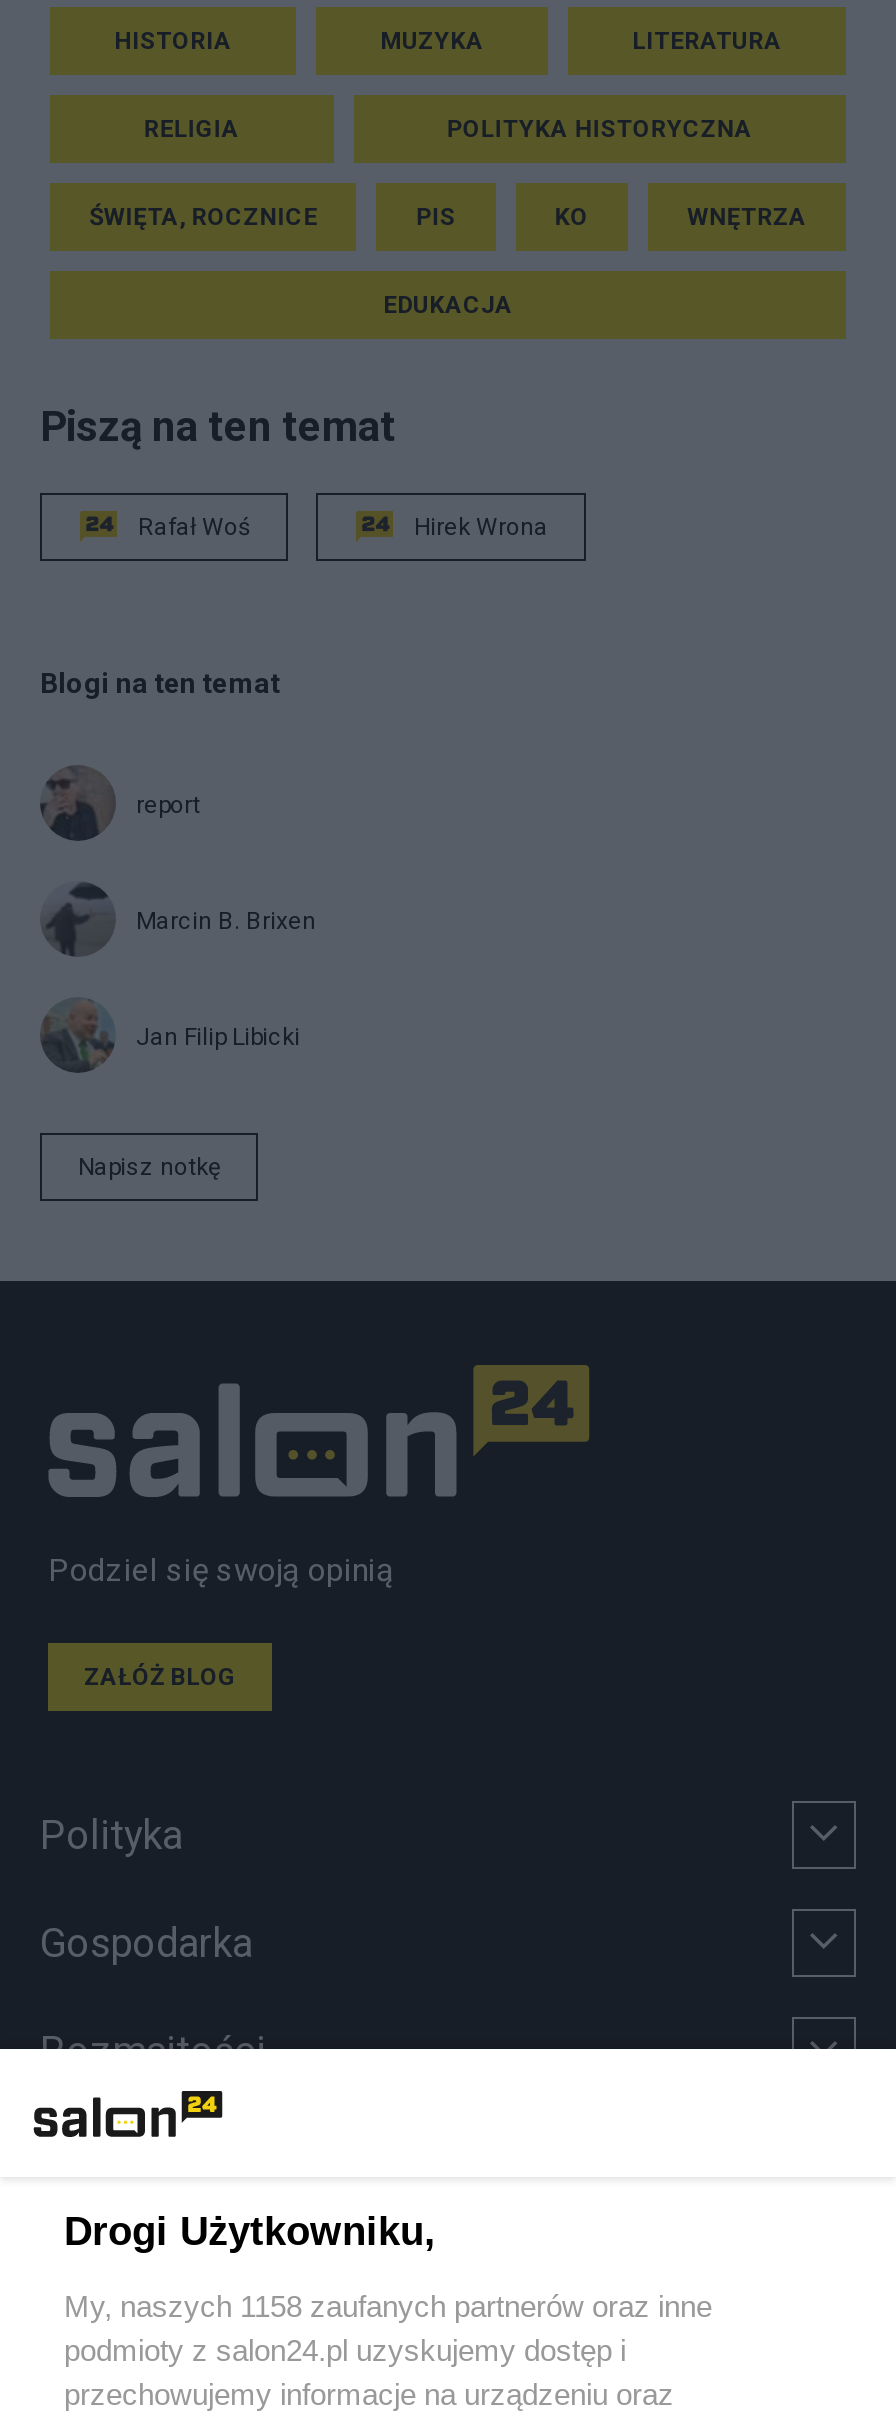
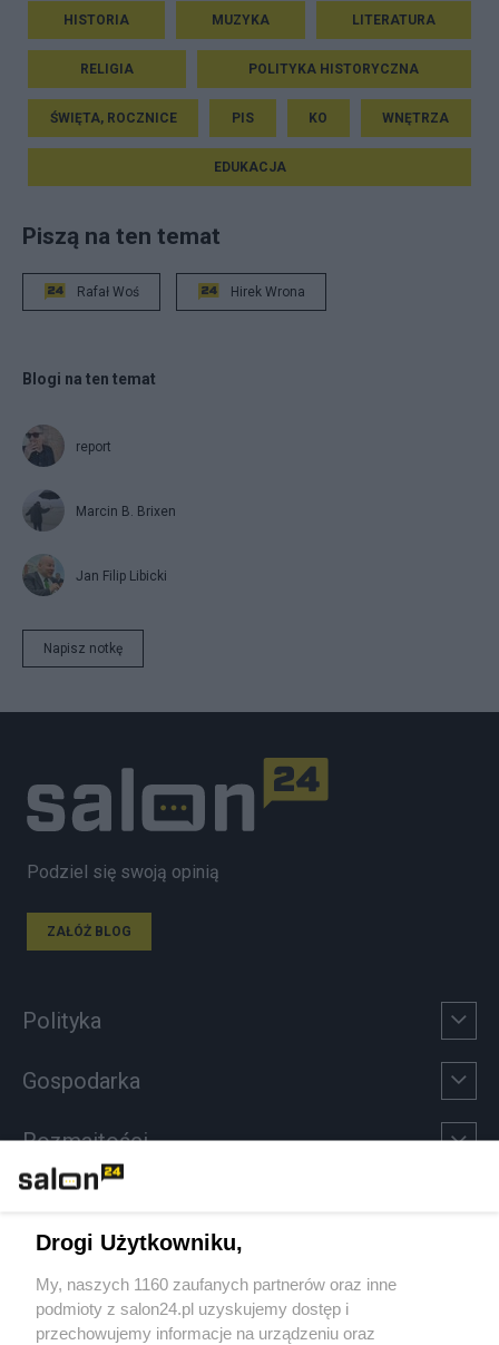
[64,2289,712,2323] My, naszych 1158 zaufanych partnerów oraz inne -> [36,1274,397,1293] My, naszych 1160 zaufanych partnerów oraz inne

